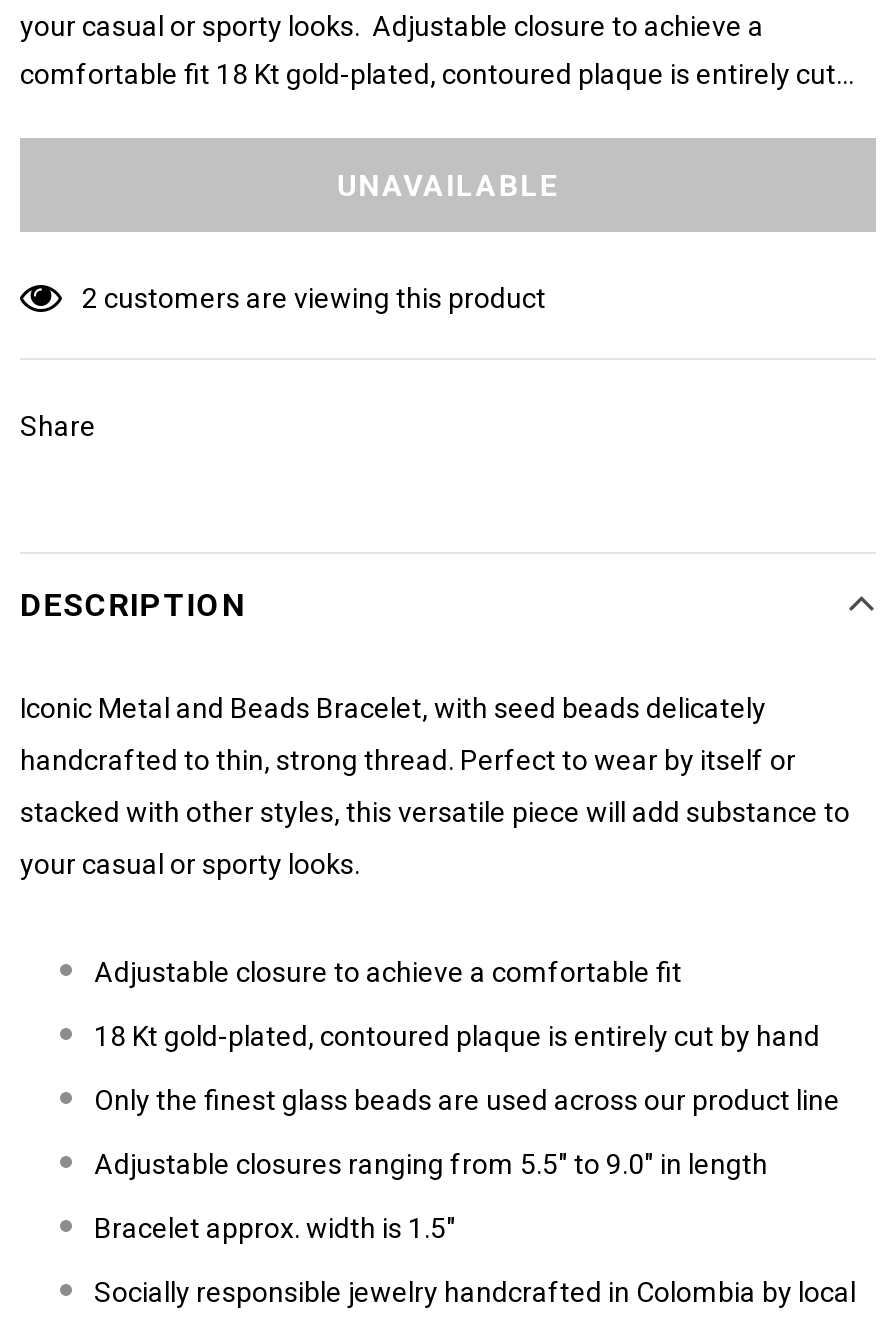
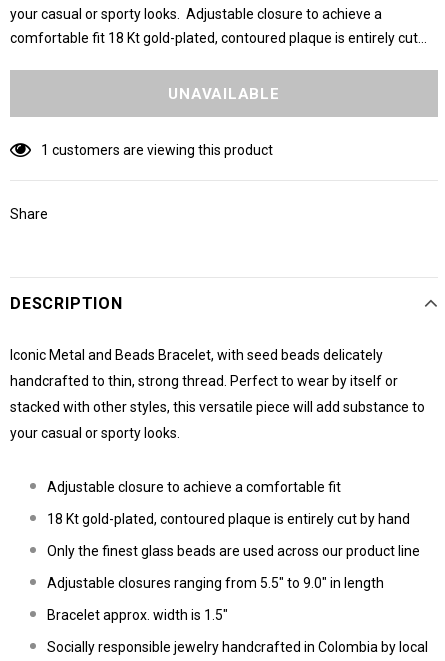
[82,282,546,314] 2 customers are viewing this product -> [41,142,273,158] 1 customers are viewing this product

